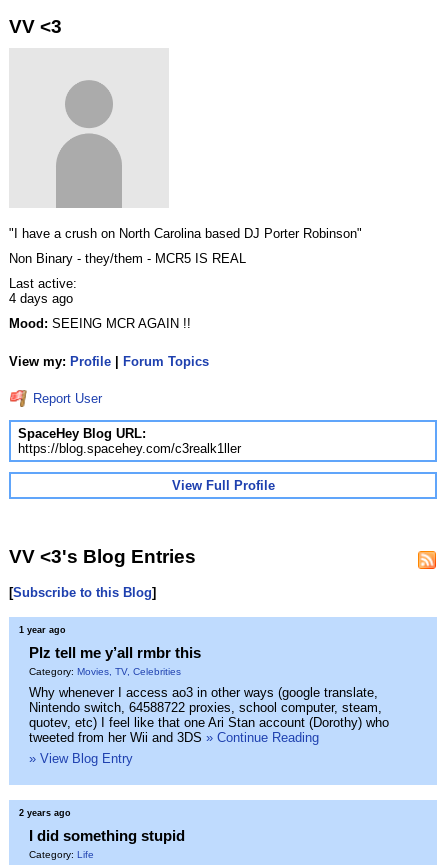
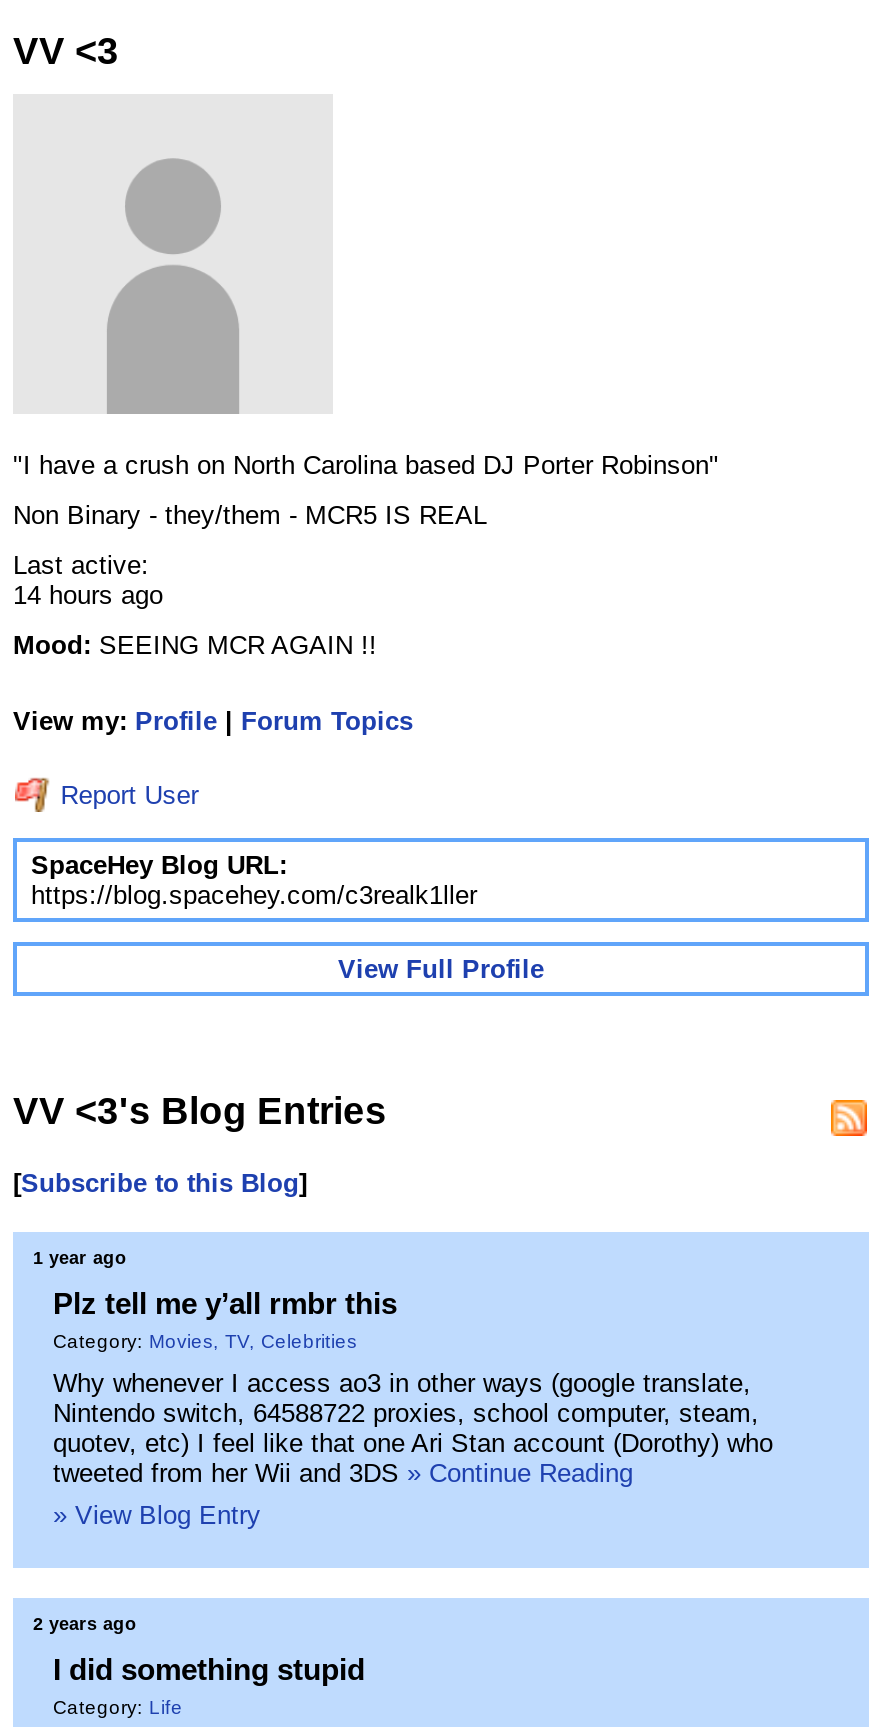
[9,291,73,306] 4 days ago -> [13,579,163,609] 14 hours ago

